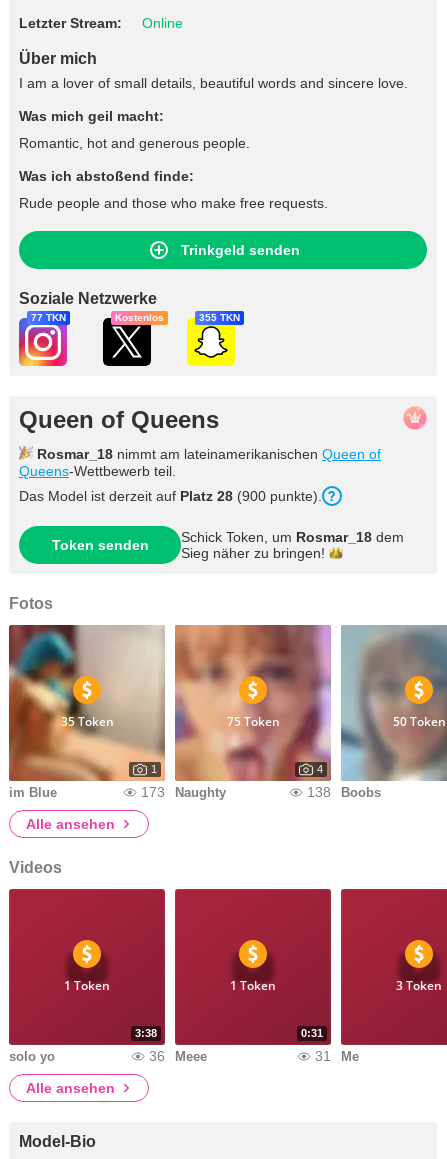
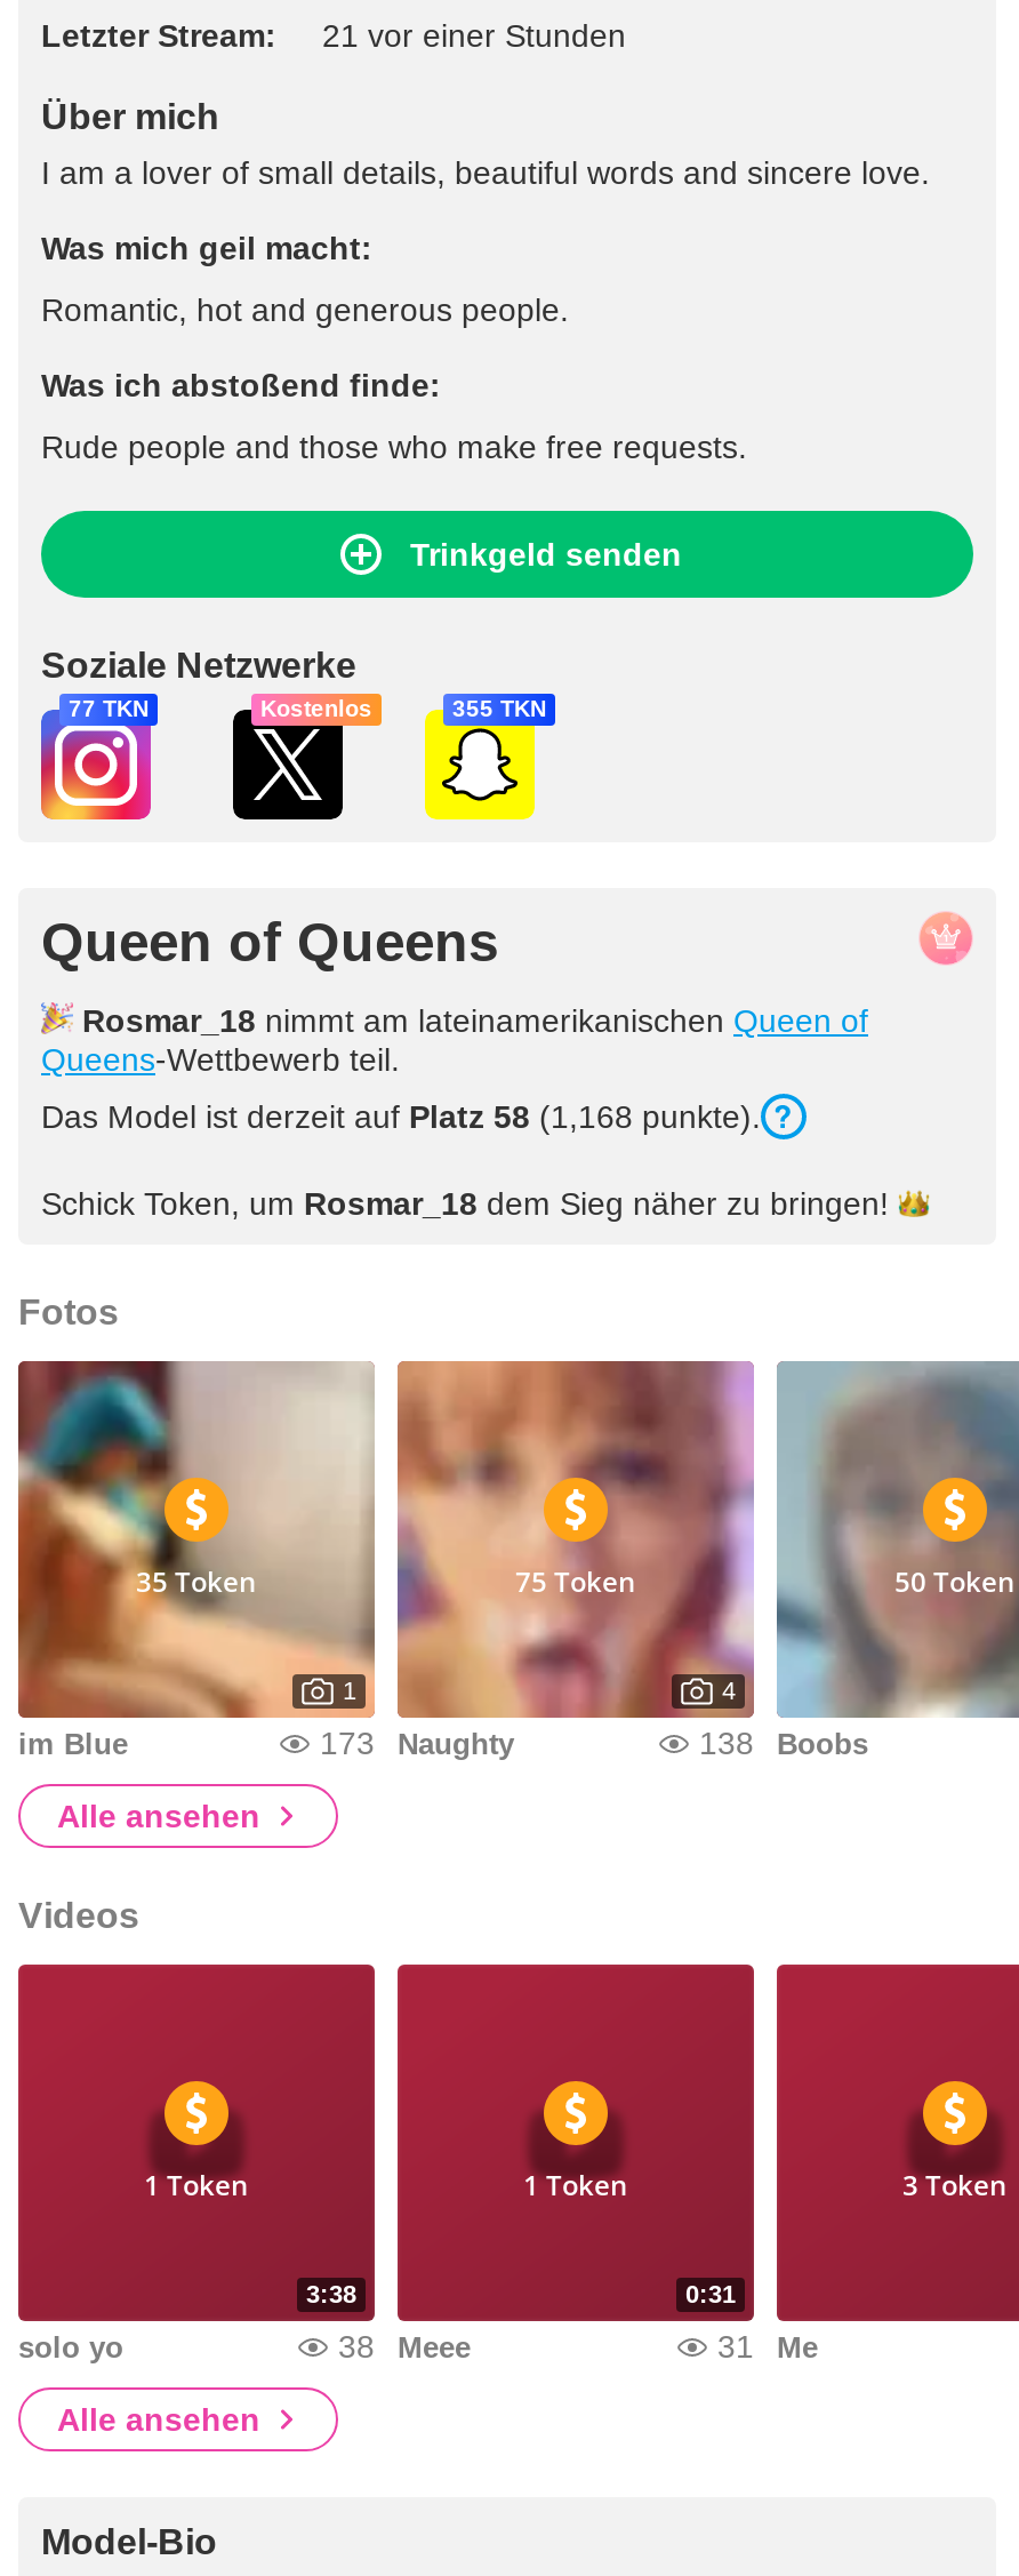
[142,15,183,31] Online -> [322,17,626,54] 21 vor einer Stunden
[19,488,322,504] Das Model ist derzeit auf Platz 28 (900 punkte). -> [41,1098,761,1135] Das Model ist derzeit auf Platz 58 (1,168 punkte).
[51,529,404,561] Token senden | Schick Token, um Rosmar_18 dem | Sieg näher zu bringen! -> [41,1185,889,1222] Schick Token, um Rosmar_18 dem Sieg näher zu bringen!
[149,1048,207,1064] 36 Meee -> [338,2328,471,2365] 38 Meee

